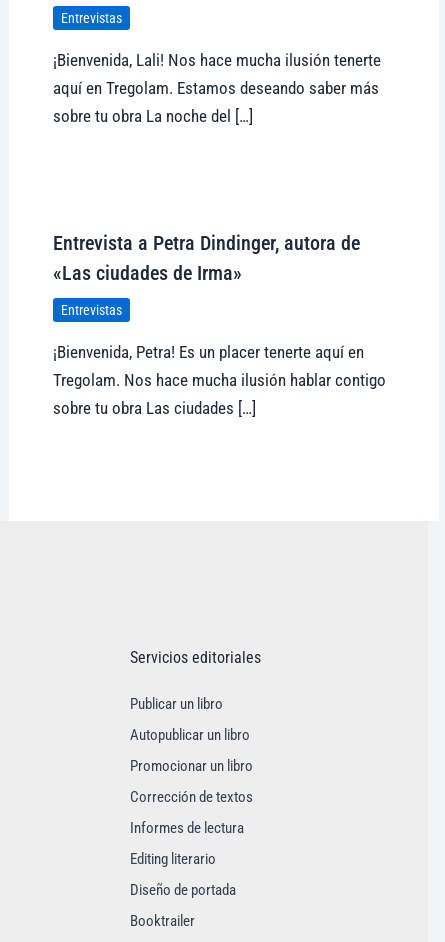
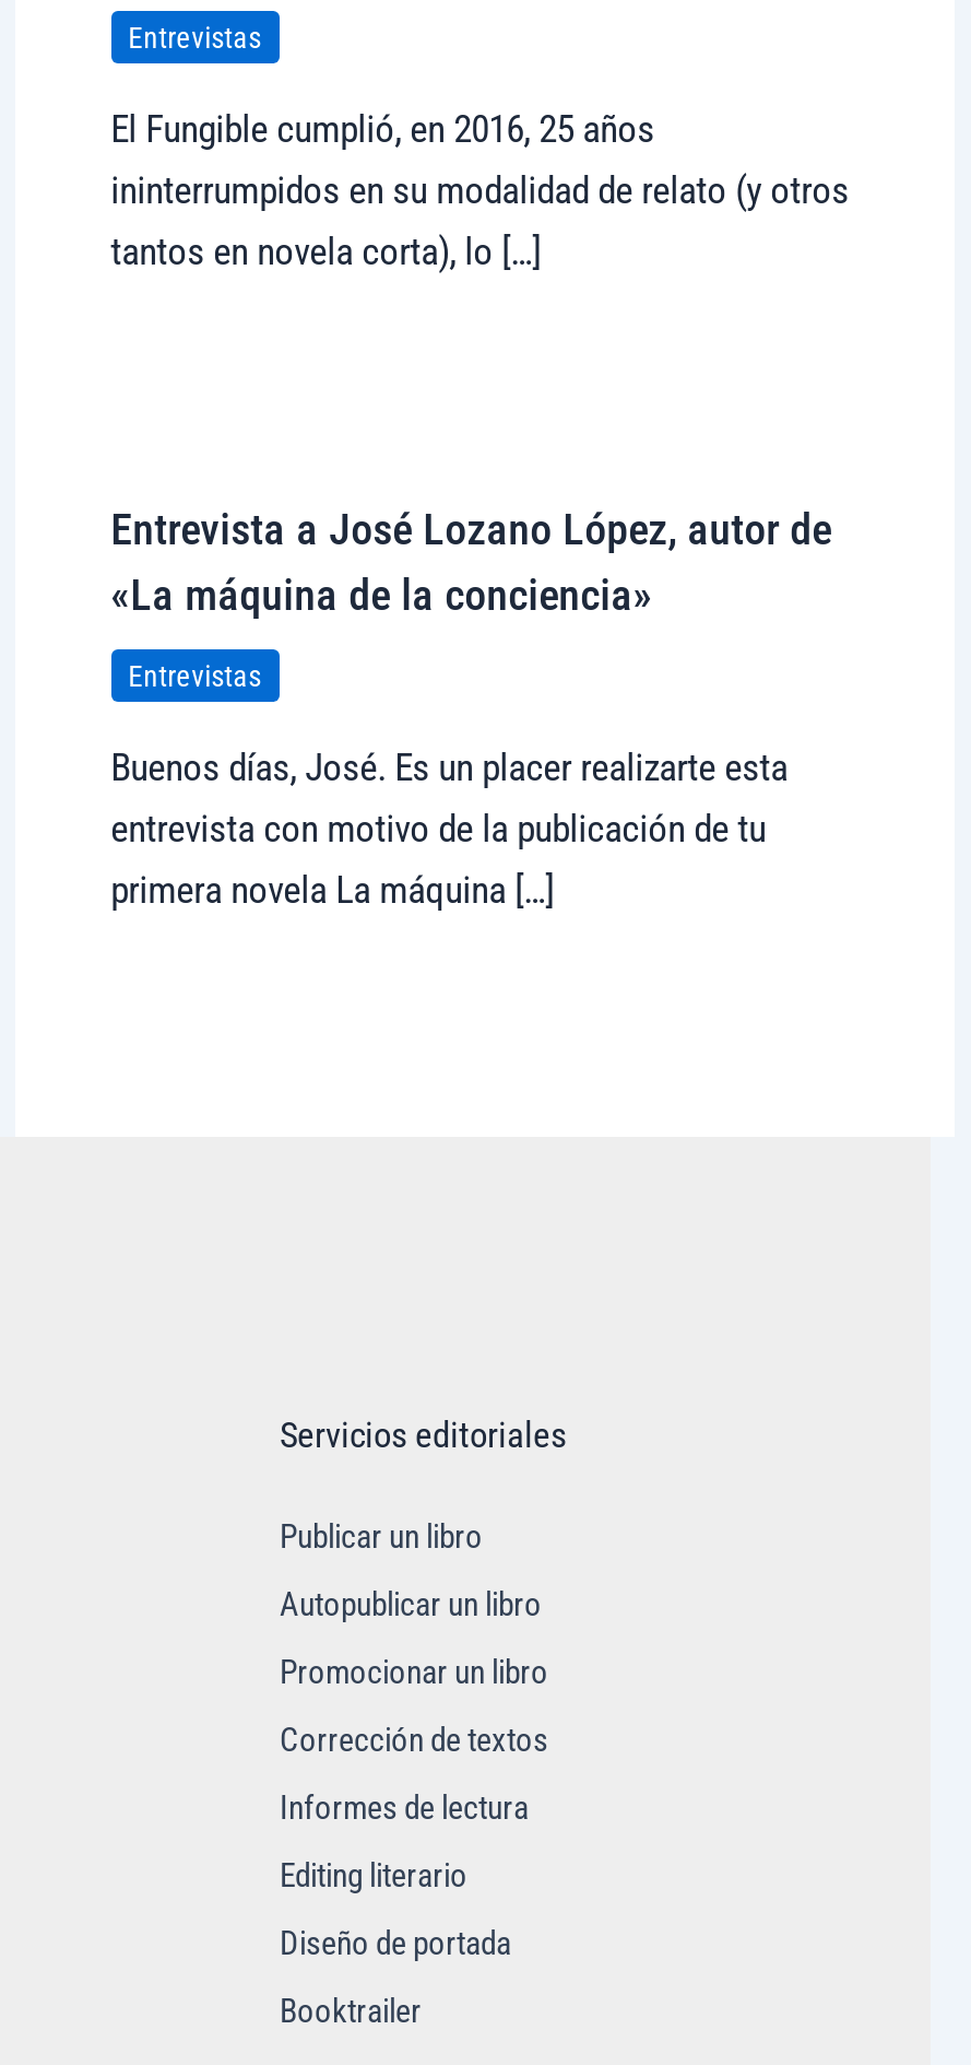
[53,50,381,126] ¡Bienvenida, Lali! Nos hace mucha ilusión tenerte | aquí en Tregolam. Estamos deseando saber más | sobre tu obra La noche del […] -> [111,107,849,273] El Fungible cumplió, en 2016, 25 años | ininterrumpidos en su modalidad de relato (y otros | tantos en novela corta), lo […]
[53,231,360,285] Entrevista a Petra Dindinger, autora de | «Las ciudades de Irma» -> [111,503,832,621] Entrevista a José Lozano López, autor de | «La máquina de la conciencia»
[53,342,386,418] ¡Bienvenida, Petra! Es un placer tenerte aquí en | Tregolam. Nos hace mucha ilusión hablar contigo | sobre tu obra Las ciudades […] -> [111,746,788,913] Buenos días, José. Es un placer realizarte esta | entrevista con motivo de la publicación de tu | primera novela La máquina […]

